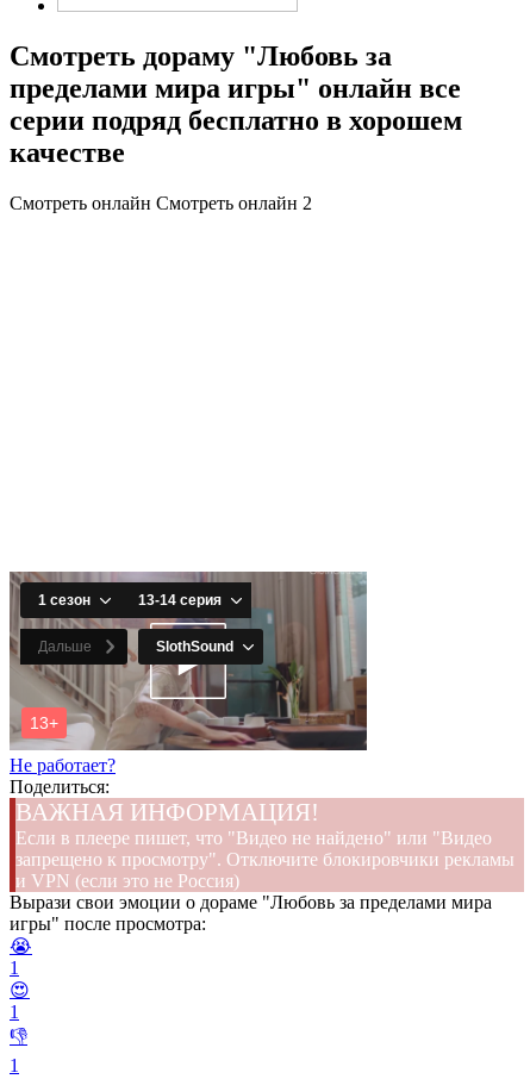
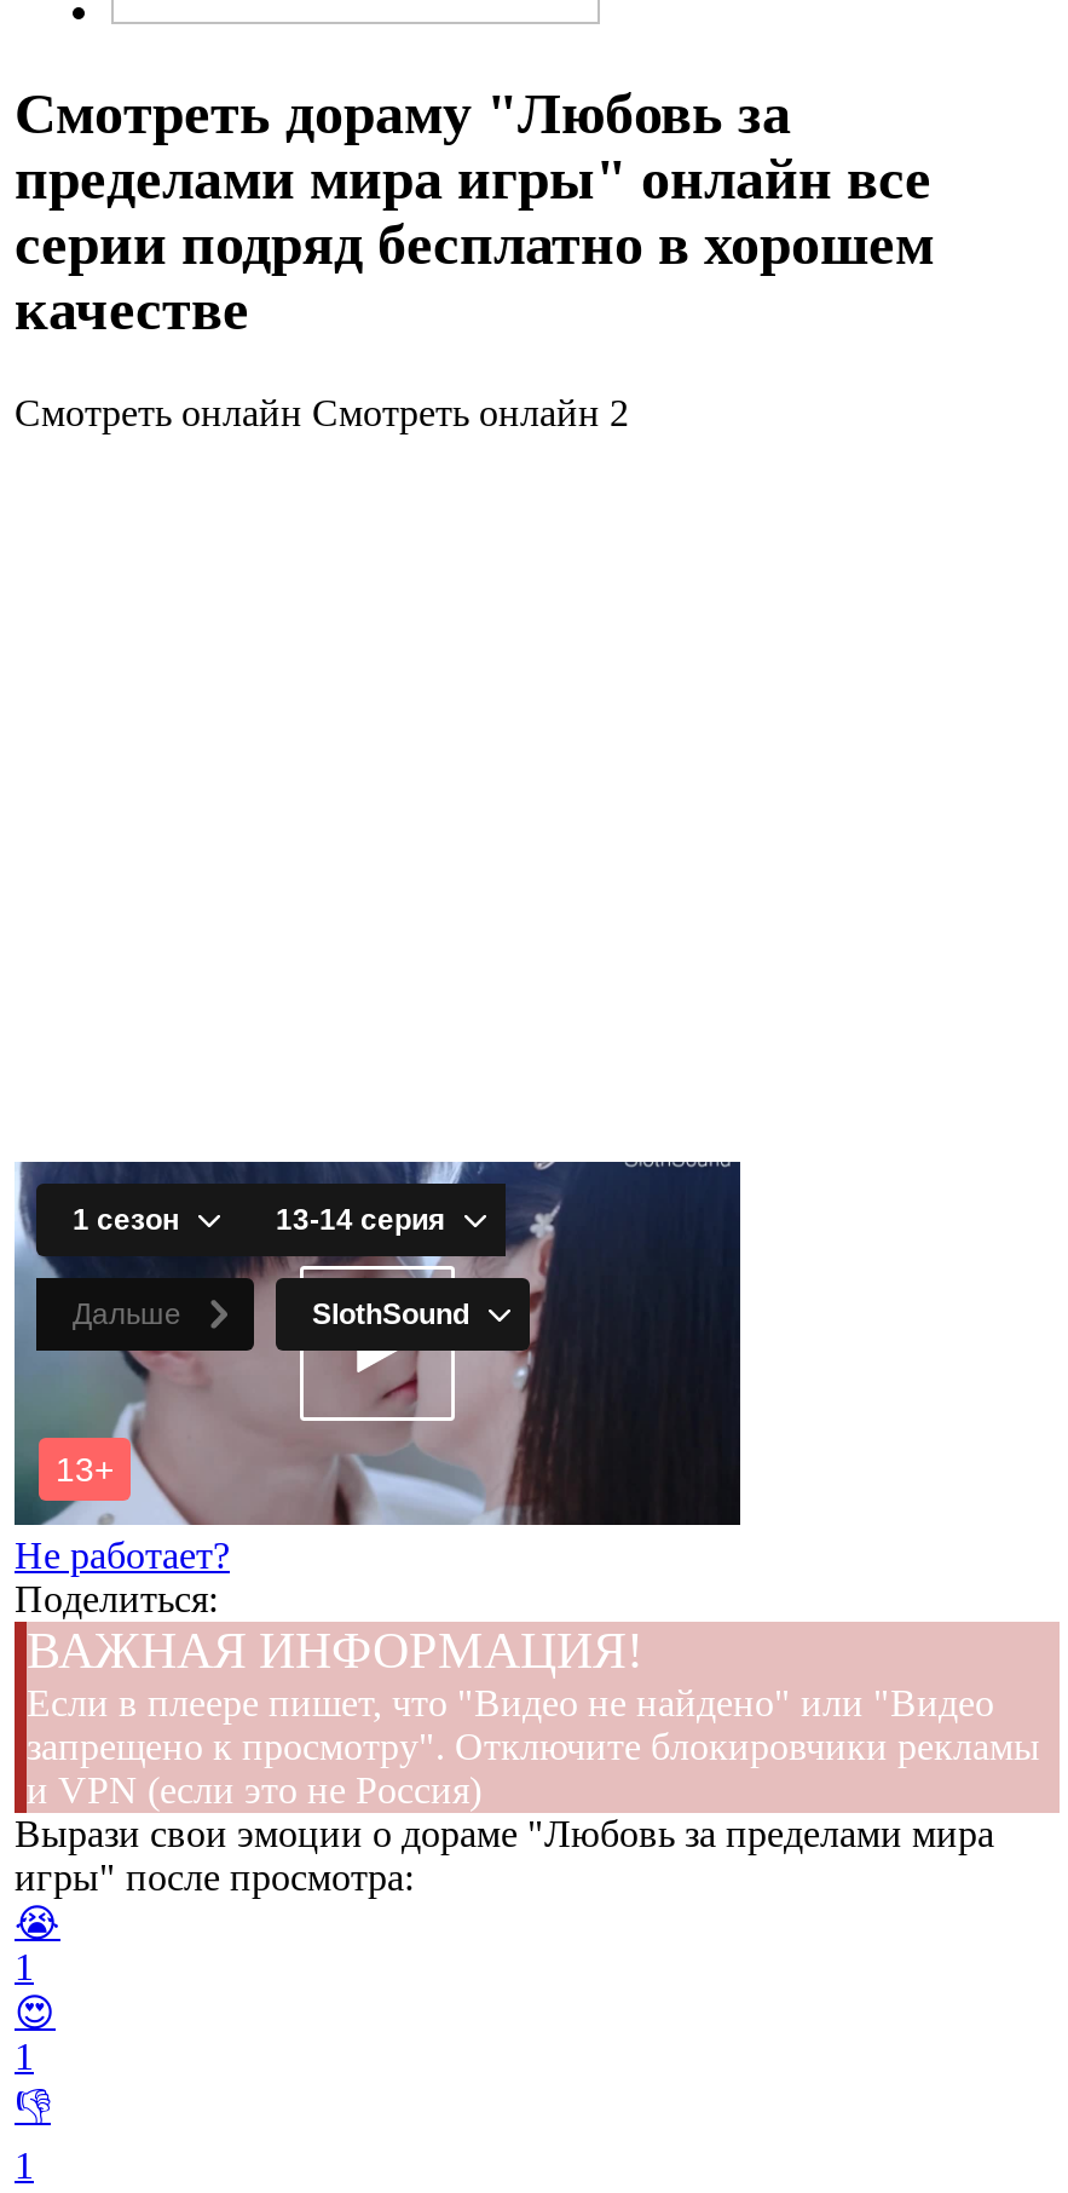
[8,570,368,751] [image] -> [12,1159,740,1527] [image]

